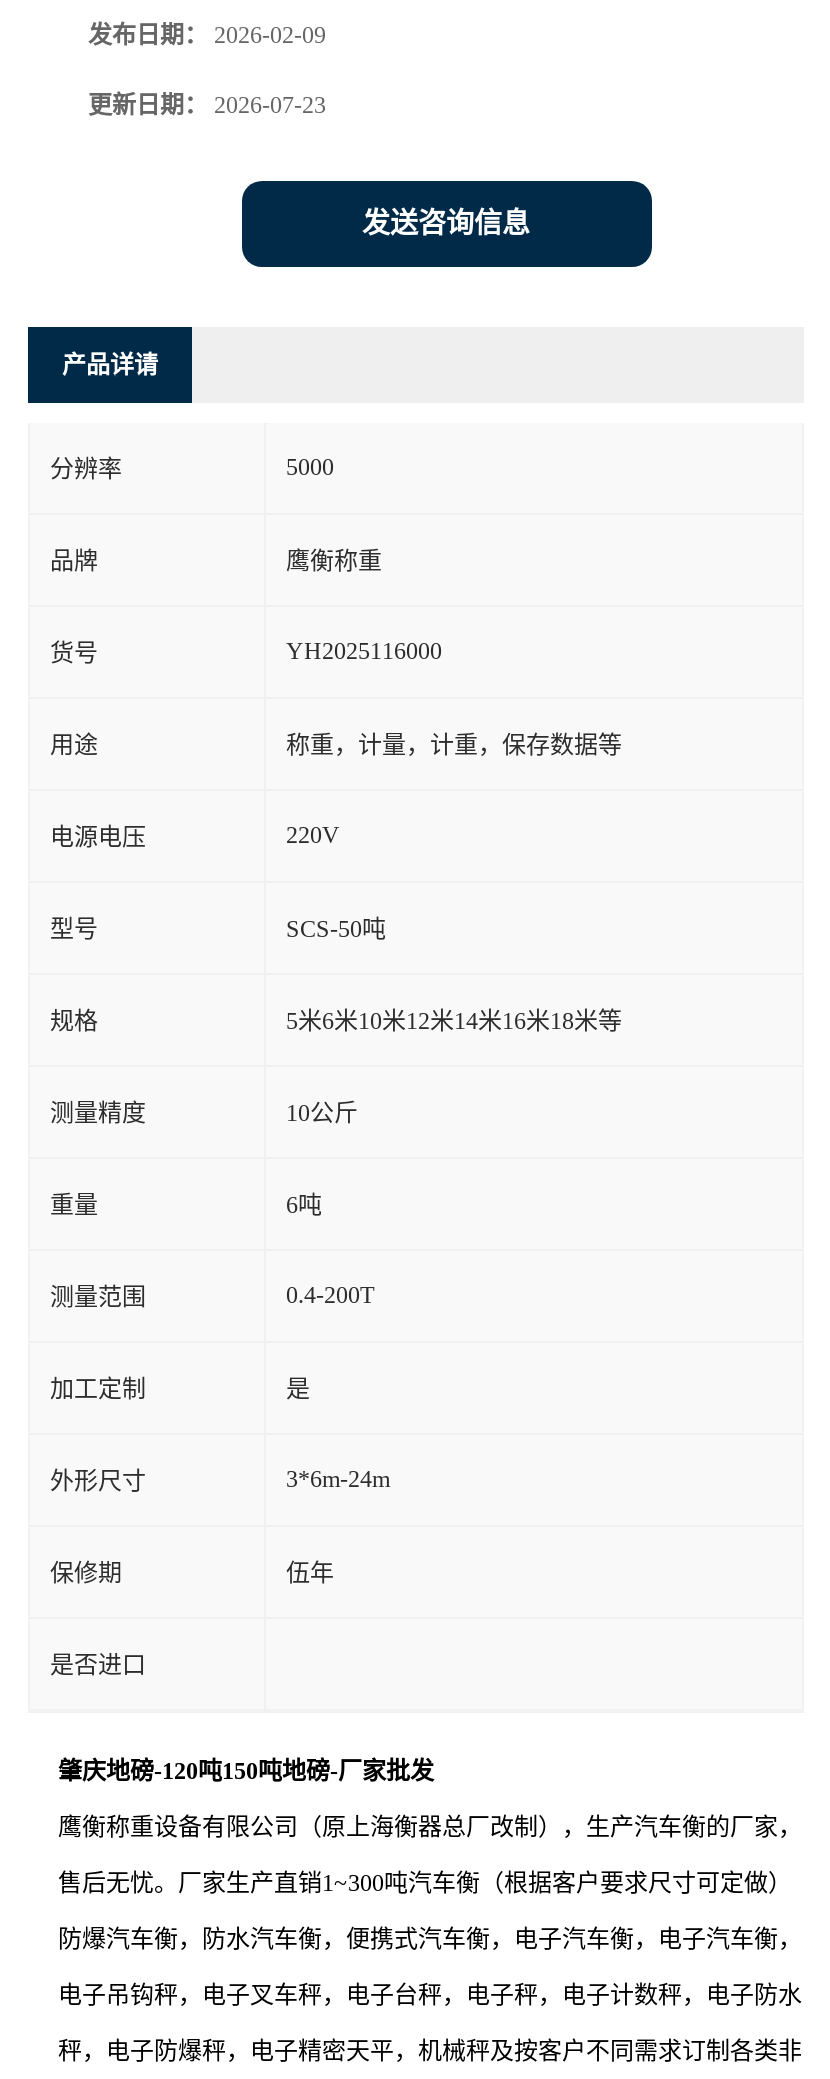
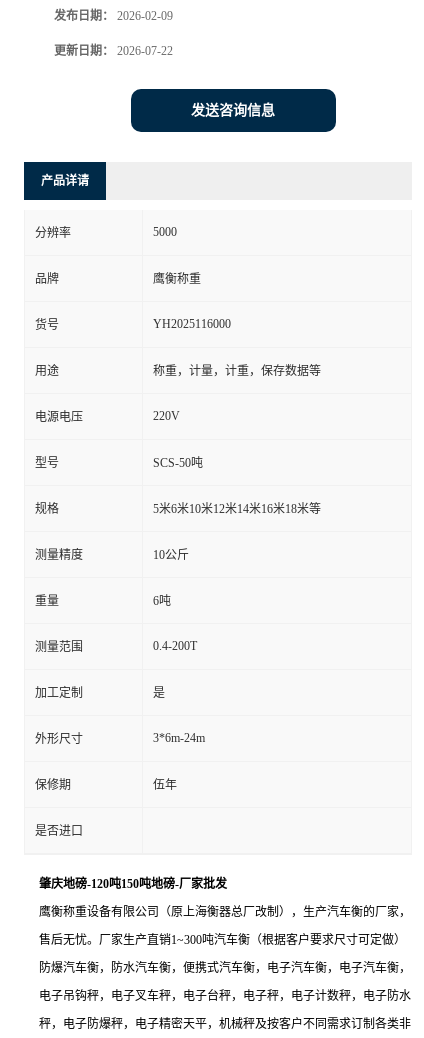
[88,90,326,118] 更新日期：2026-07-23 -> [54,44,173,58] 更新日期：2026-07-22

